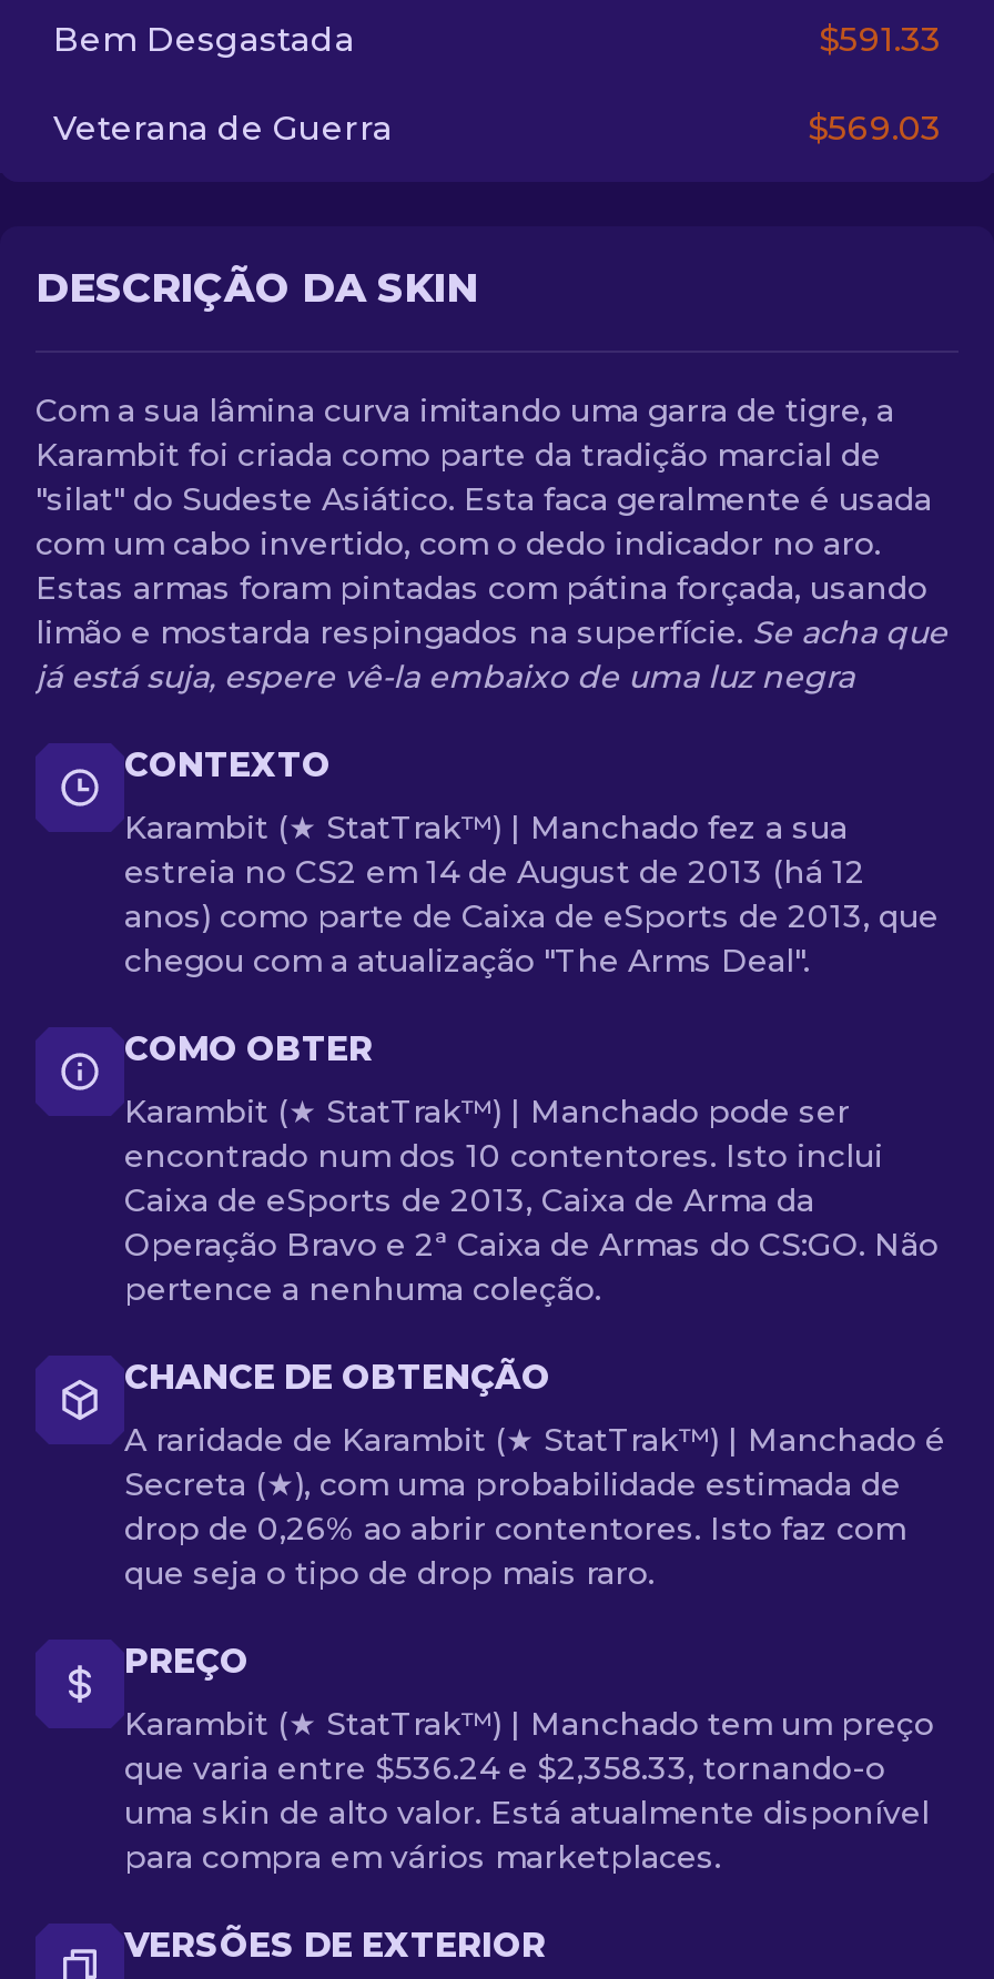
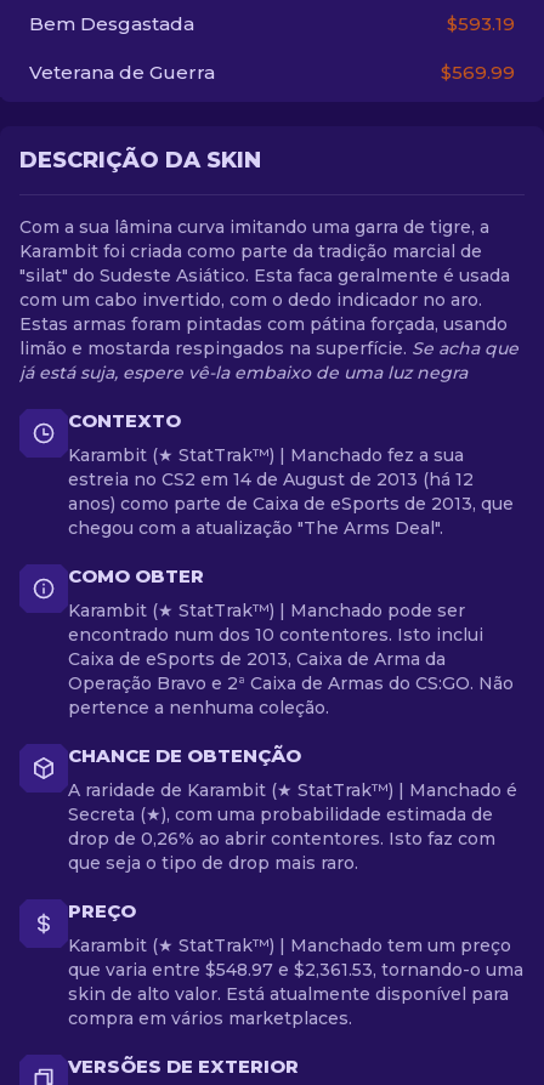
[819,18,941,60] $591.33 -> [447,12,515,35] $593.19
[808,106,941,149] $569.03 -> [441,61,515,84] $569.99
[124,1748,930,1877] que varia entre $536.24 e $2,358.33, tornando-o | uma skin de alto valor. Está atualmente disponível | para compra em vários marketplaces. -> [68,959,523,1029] que varia entre $548.97 e $2,361.53, tornando-o uma | skin de alto valor. Está atualmente disponível para | compra em vários marketplaces.

